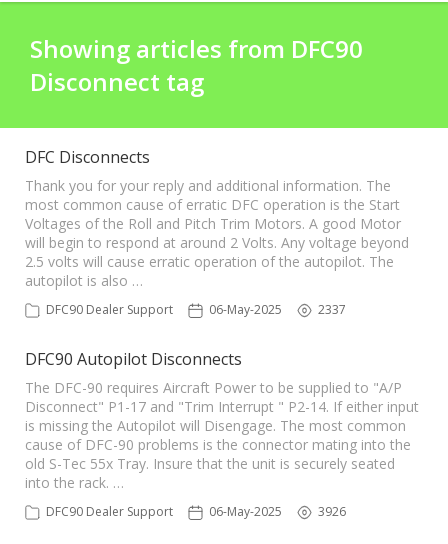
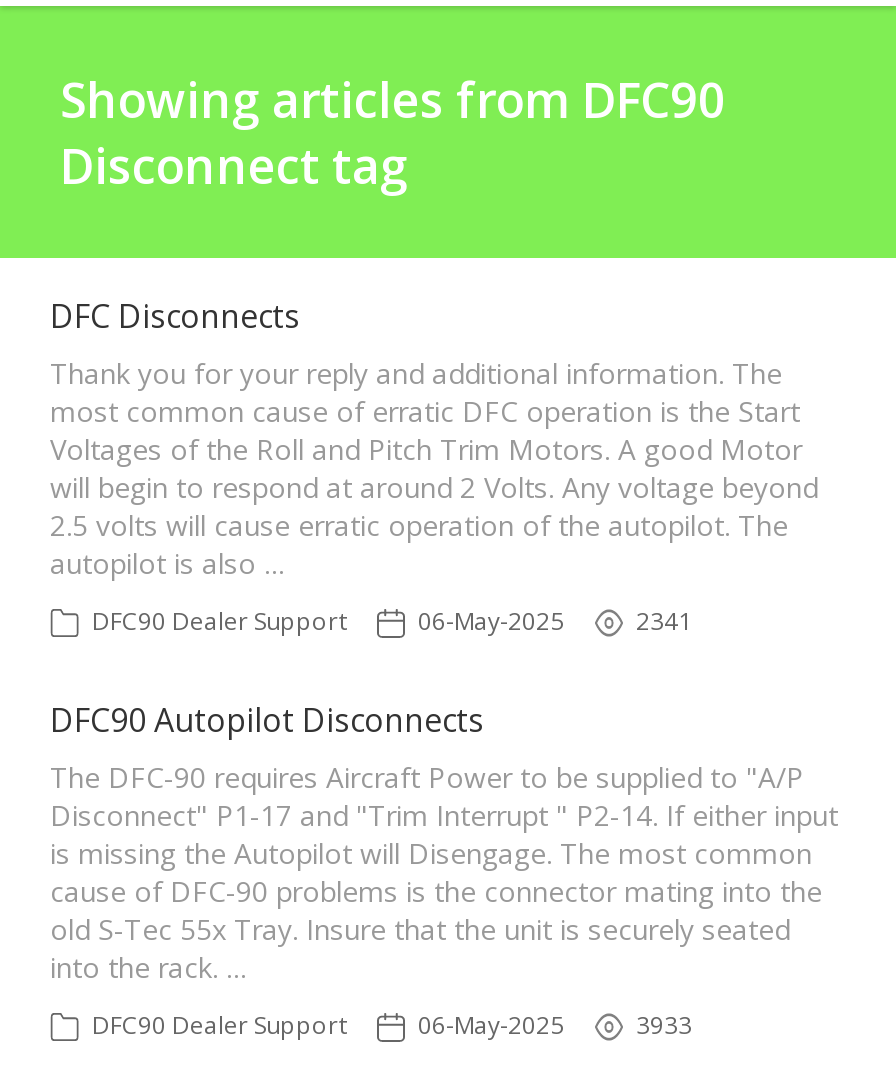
[318,301,346,318] 2337 -> [636,604,692,638] 2341
[318,503,346,520] 3926 -> [636,1008,692,1042] 3933

